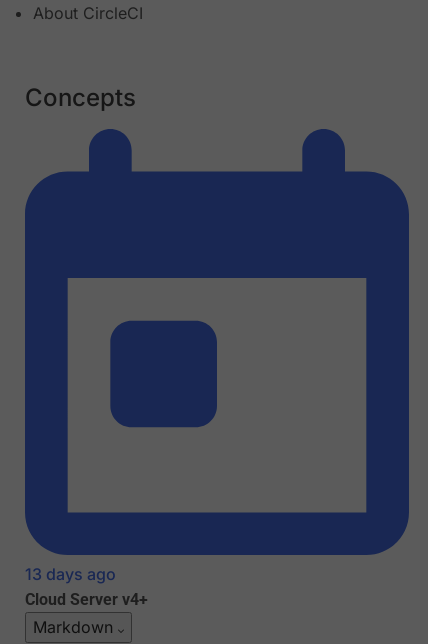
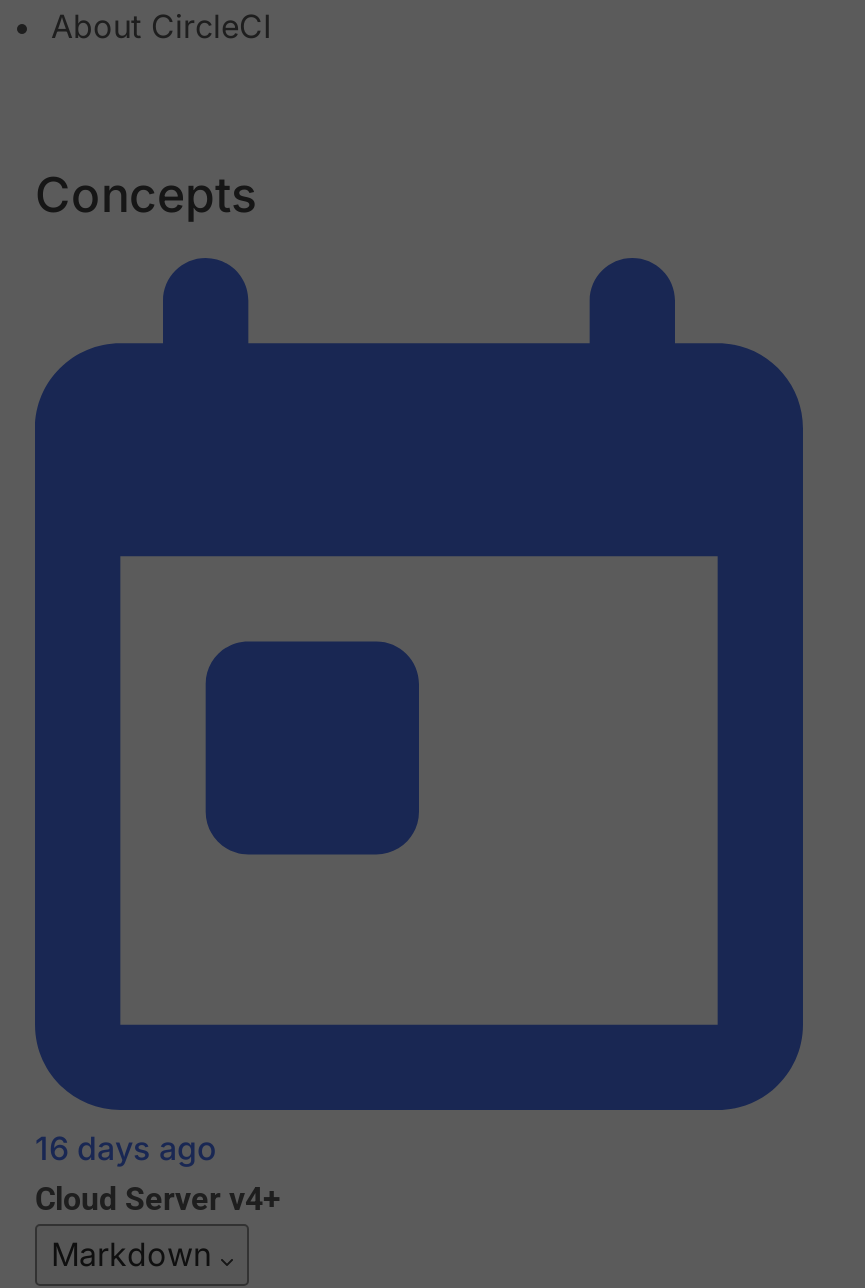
[25,564,116,584] 13 days ago -> [35,1129,217,1169] 16 days ago

